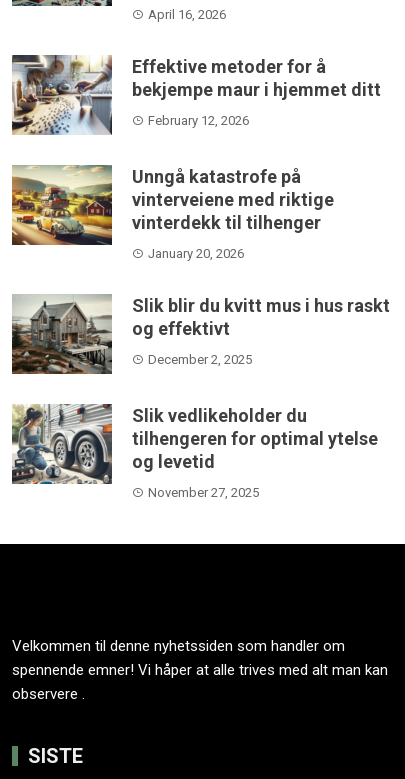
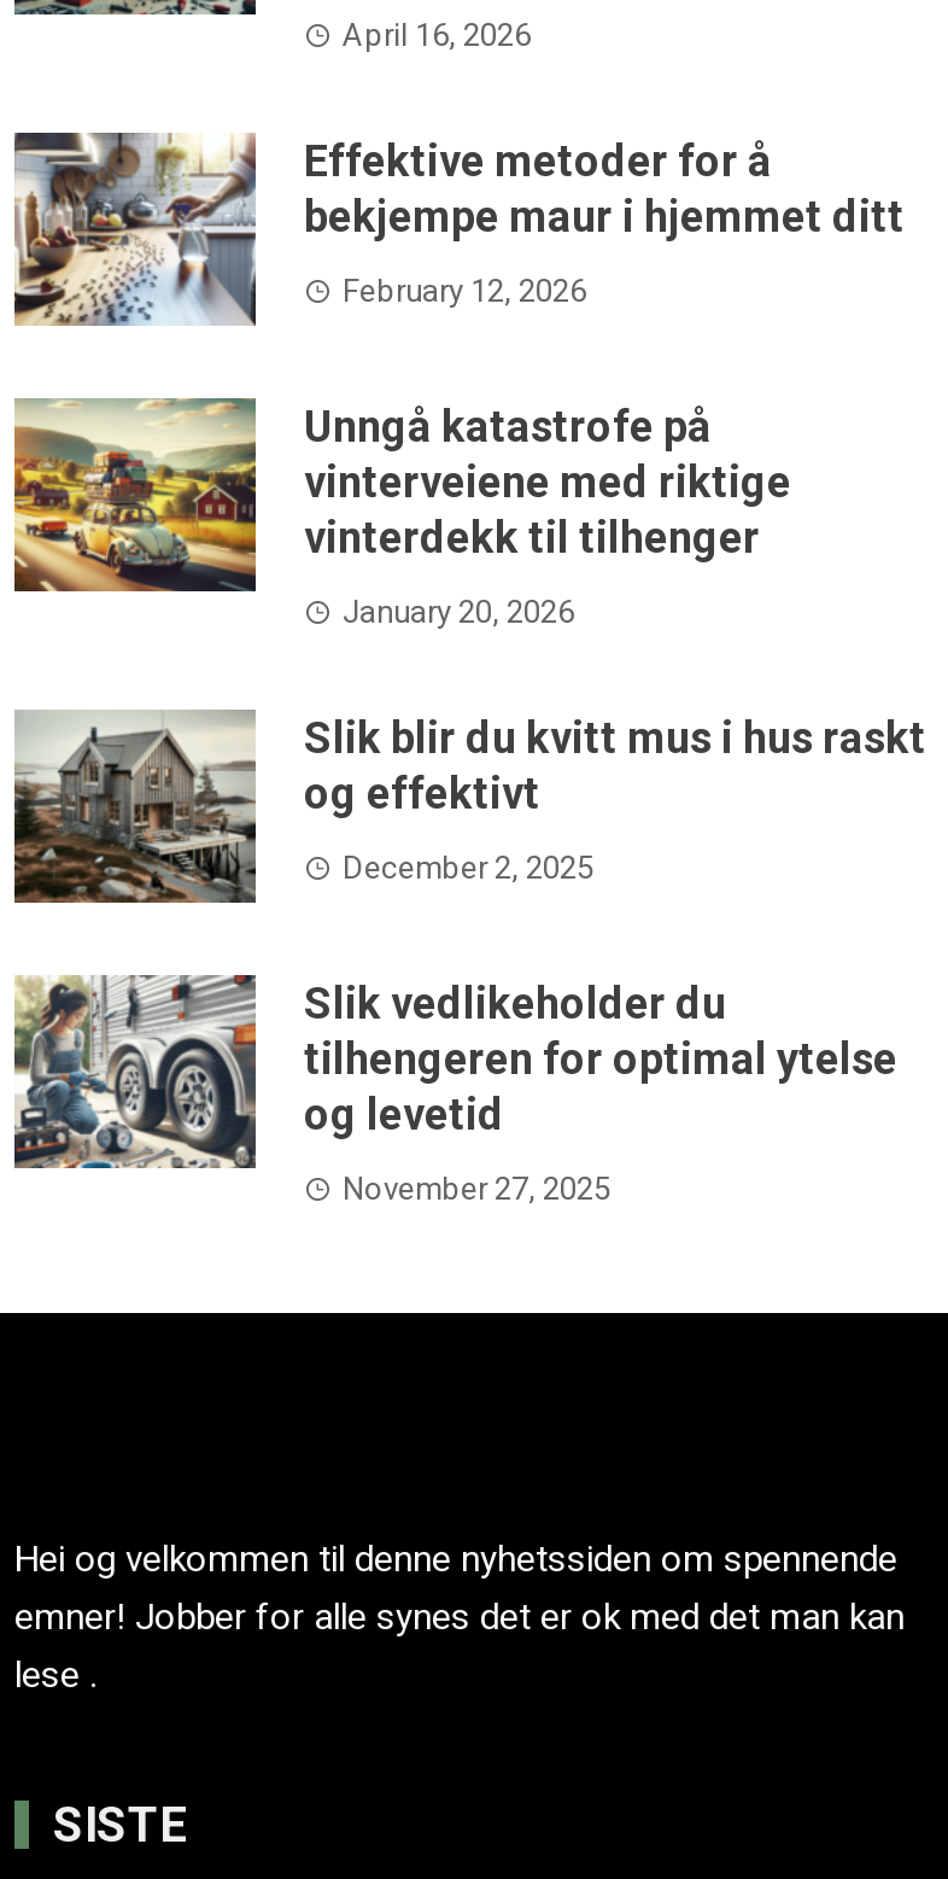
[12,637,388,703] Velkommen til denne nyhetssiden som handler om | spennende emner! Vi håper at alle trives med alt man kan | observere . -> [14,1538,905,1697] Hei og velkommen til denne nyhetssiden om spennende | emner! Jobber for alle synes det er ok med det man kan | lese .

